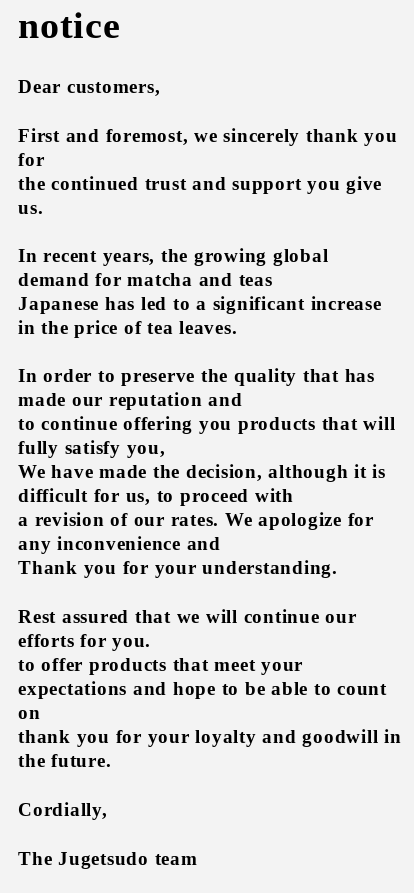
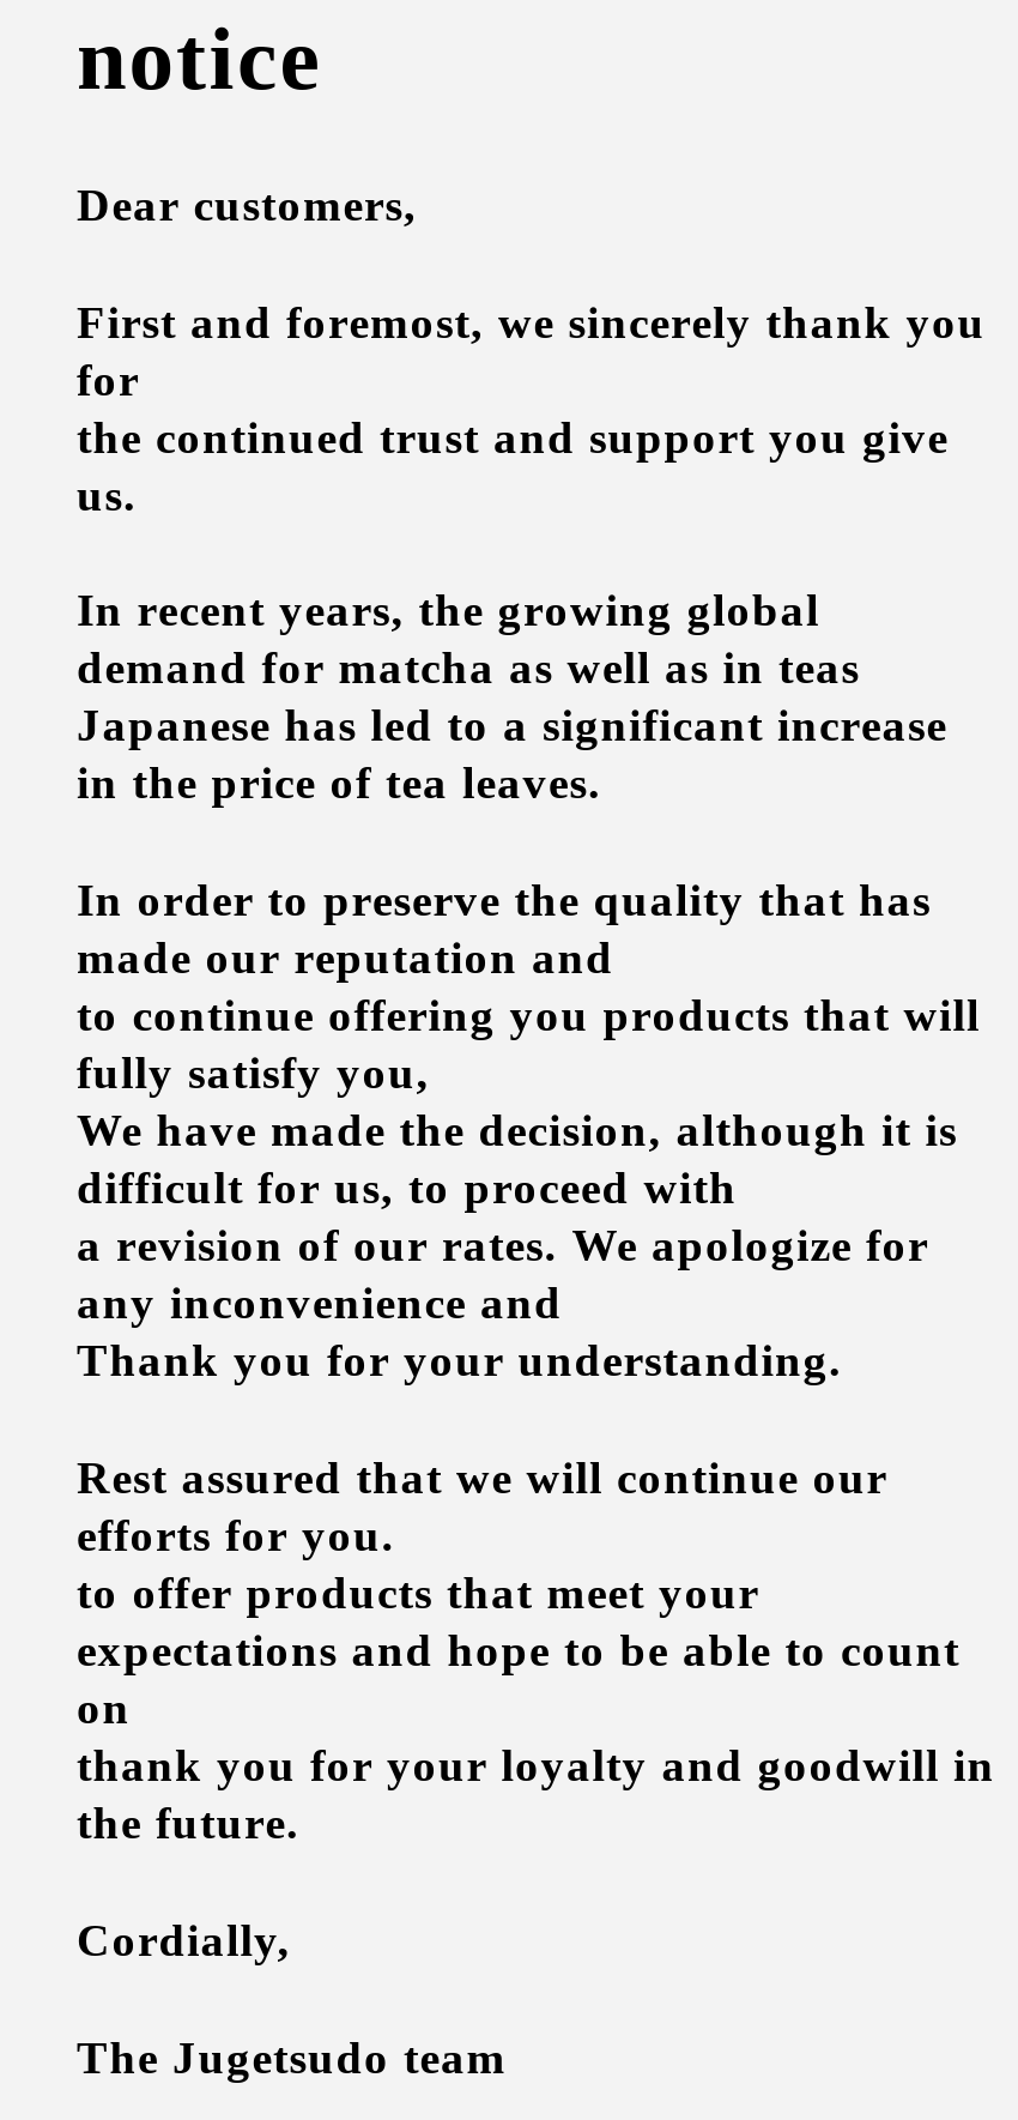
[18,268,272,289] demand for matcha and teas -> [77,642,860,693] demand for matcha as well as in teas

